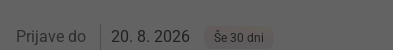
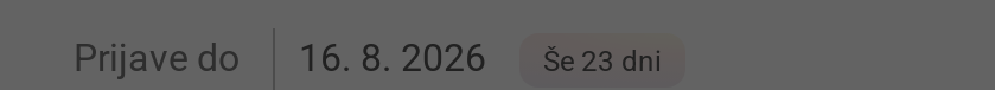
[111,27,190,46] 20. 8. 2026 -> [299,35,486,80] 16. 8. 2026
[214,31,264,45] Še 30 dni -> [543,44,662,77] Še 23 dni

